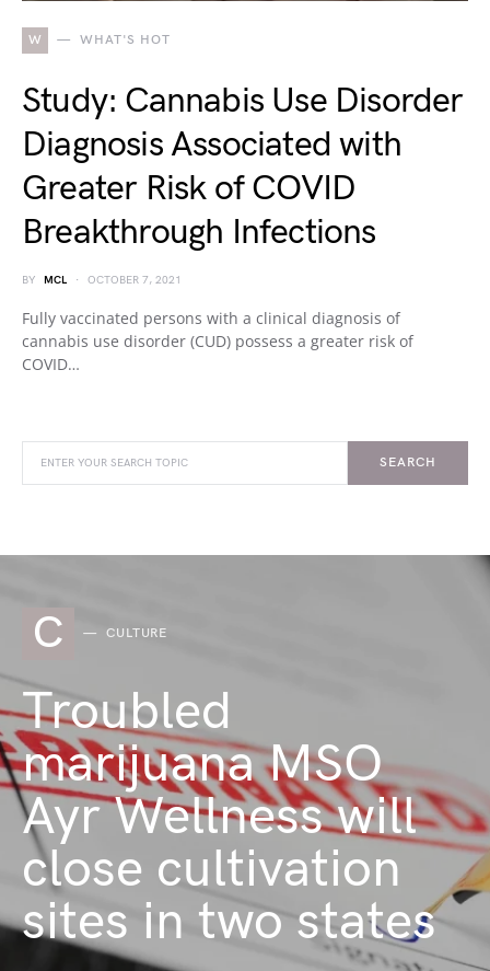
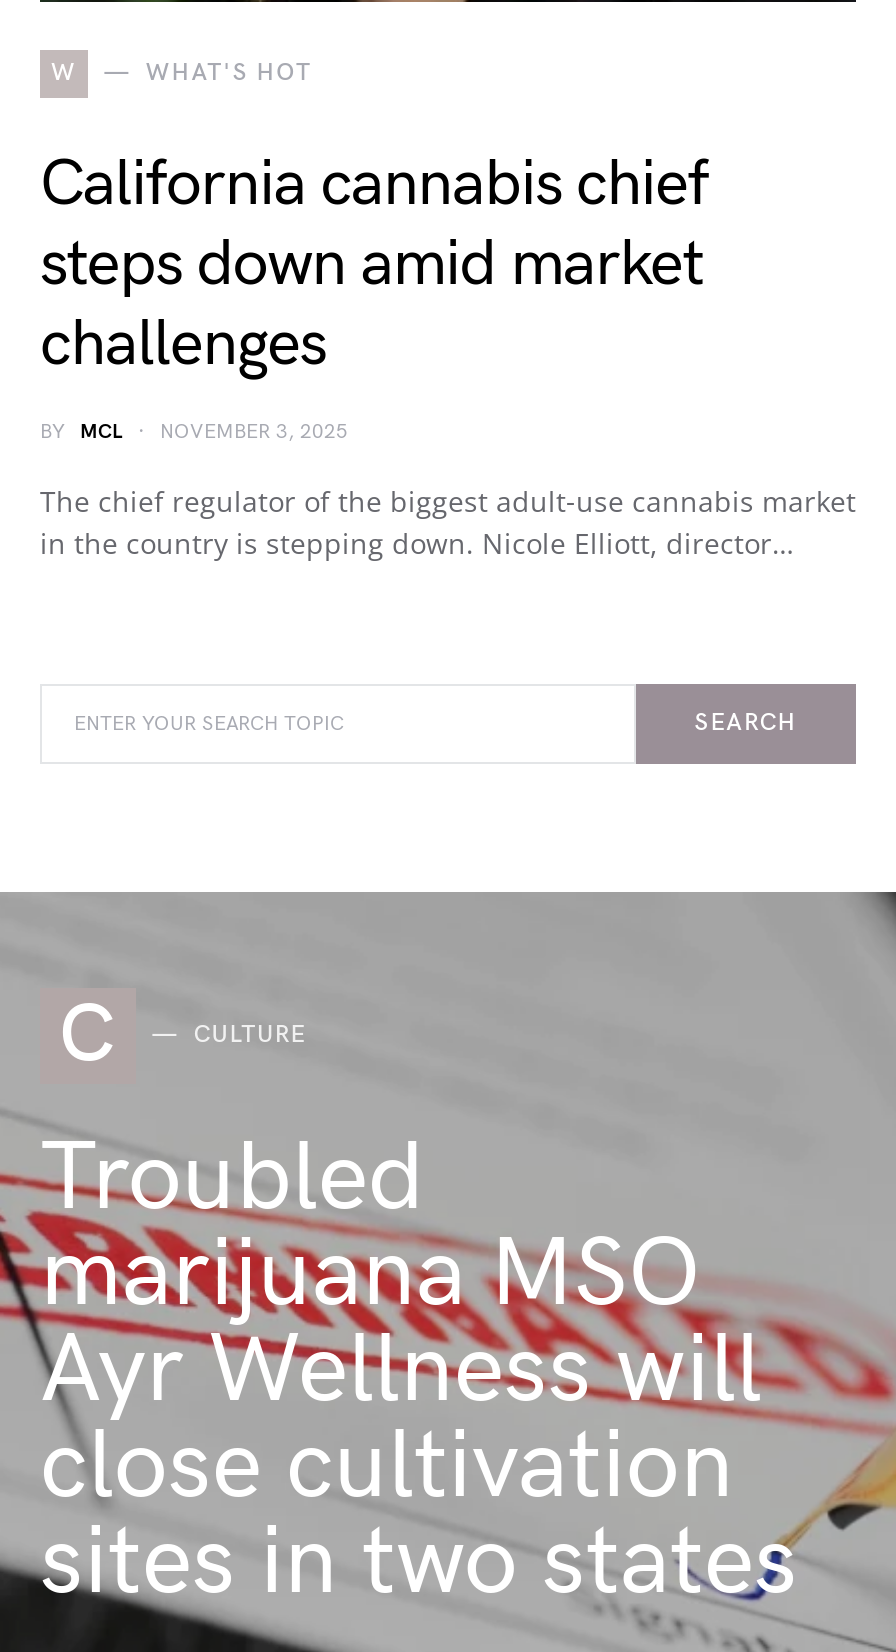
[22,80,463,254] Study: Cannabis Use Disorder | Diagnosis Associated with | Greater Risk of COVID | Breakthrough Infections -> [40,146,708,384] California cannabis chief | steps down amid market | challenges
[22,274,182,287] BY MCL OCTOBER 7, 2021 -> [40,420,348,444] BY MCL NOVEMBER 3, 2025
[22,308,413,374] Fully vaccinated persons with a clinical diagnosis of | cannabis use disorder (CUD) possess a greater risk of | COVID… -> [40,482,856,562] The chief regulator of the biggest adult-use cannabis market | in the country is stepping down. Nicole Elliott, director…

